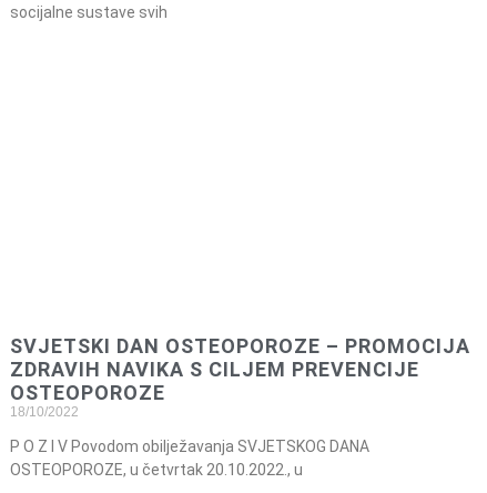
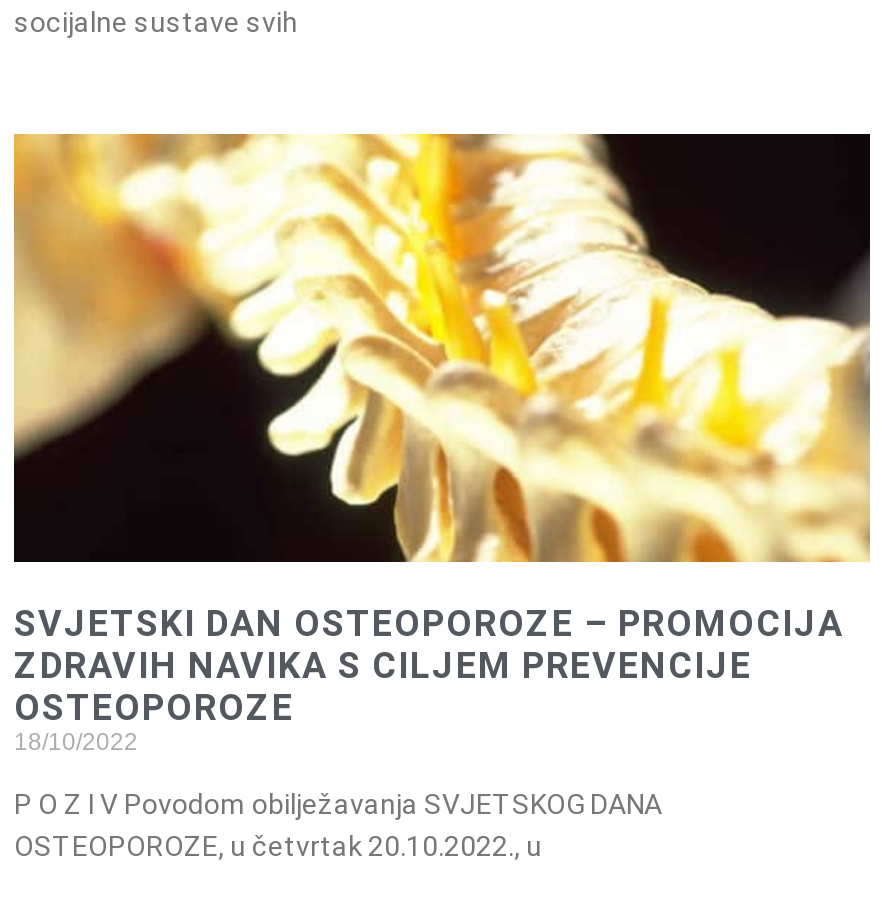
none -> [12,132,872,564] [image]

